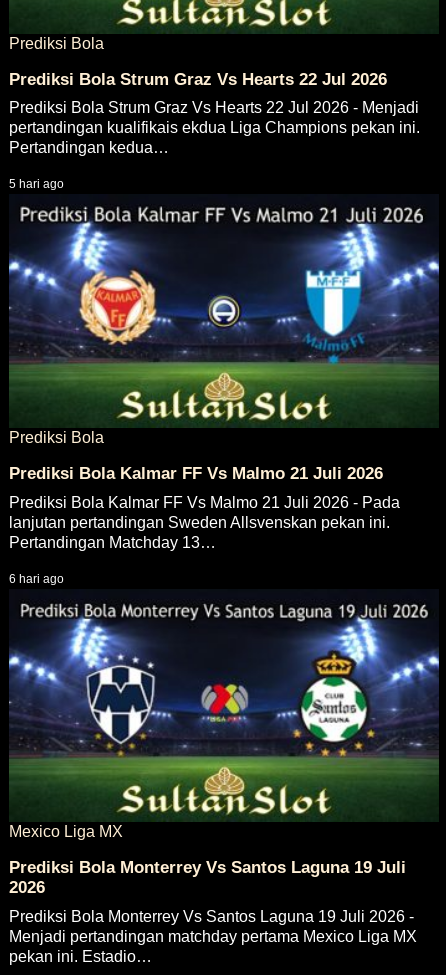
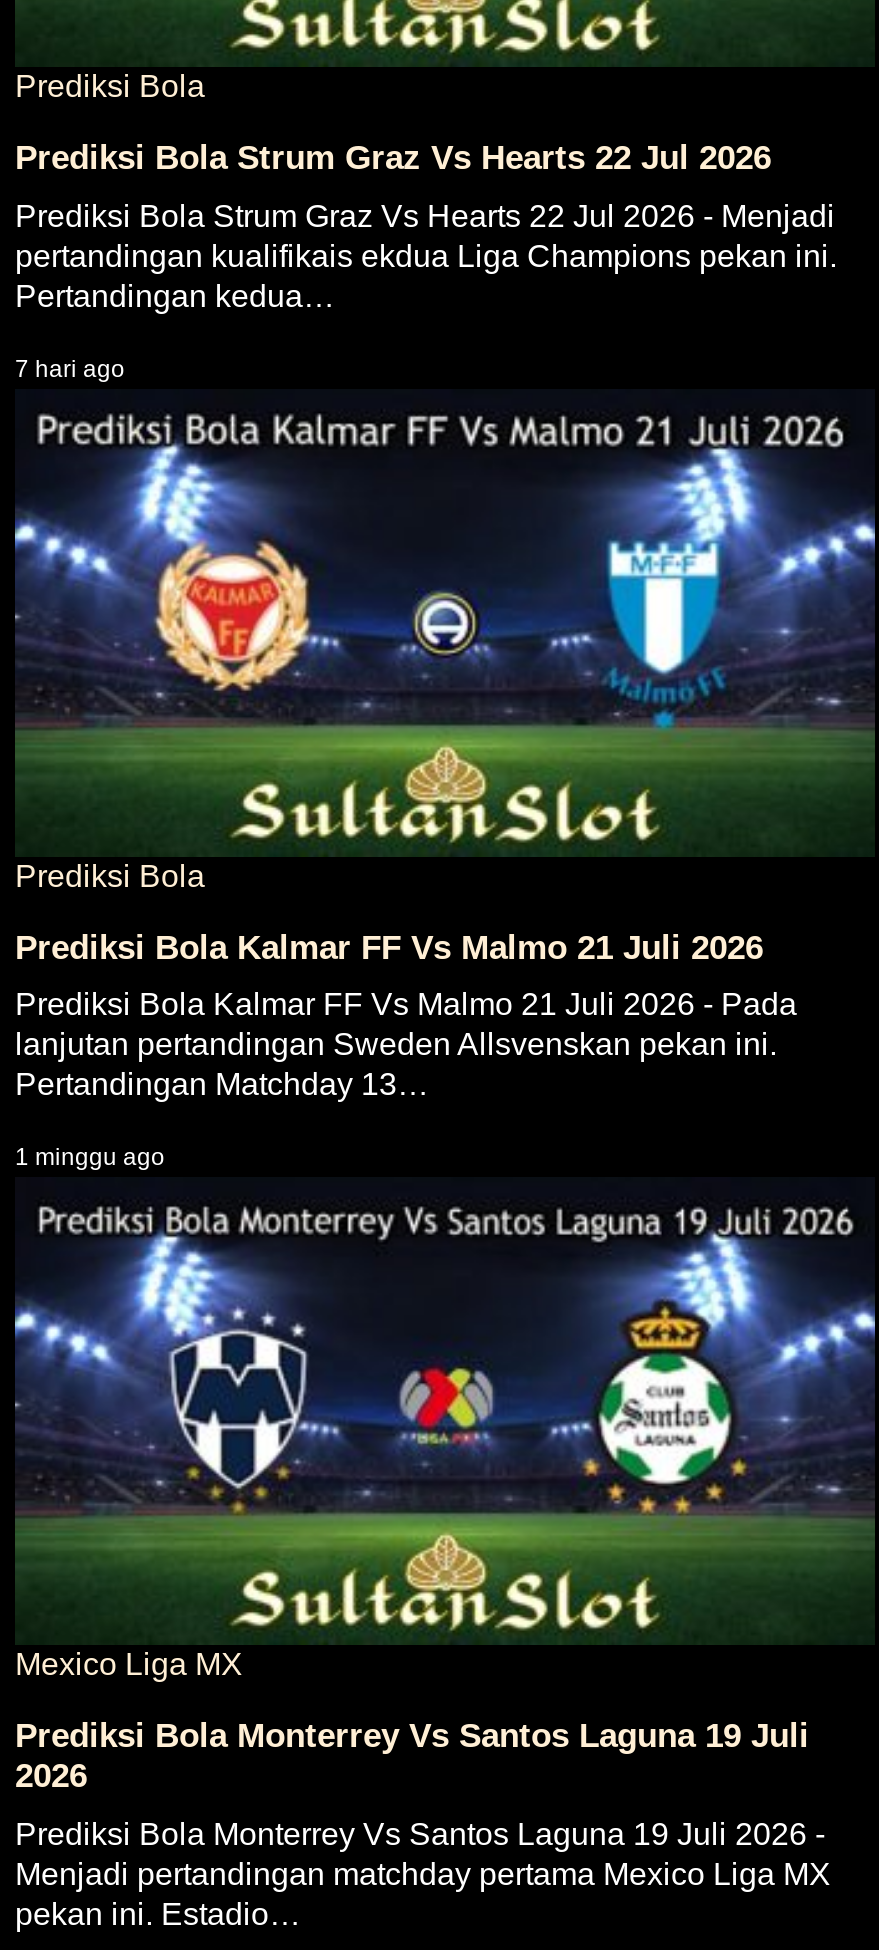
[9,177,64,191] 5 hari ago -> [15,355,125,383] 7 hari ago
[9,572,64,586] 6 hari ago -> [15,1144,165,1172] 1 minggu ago

